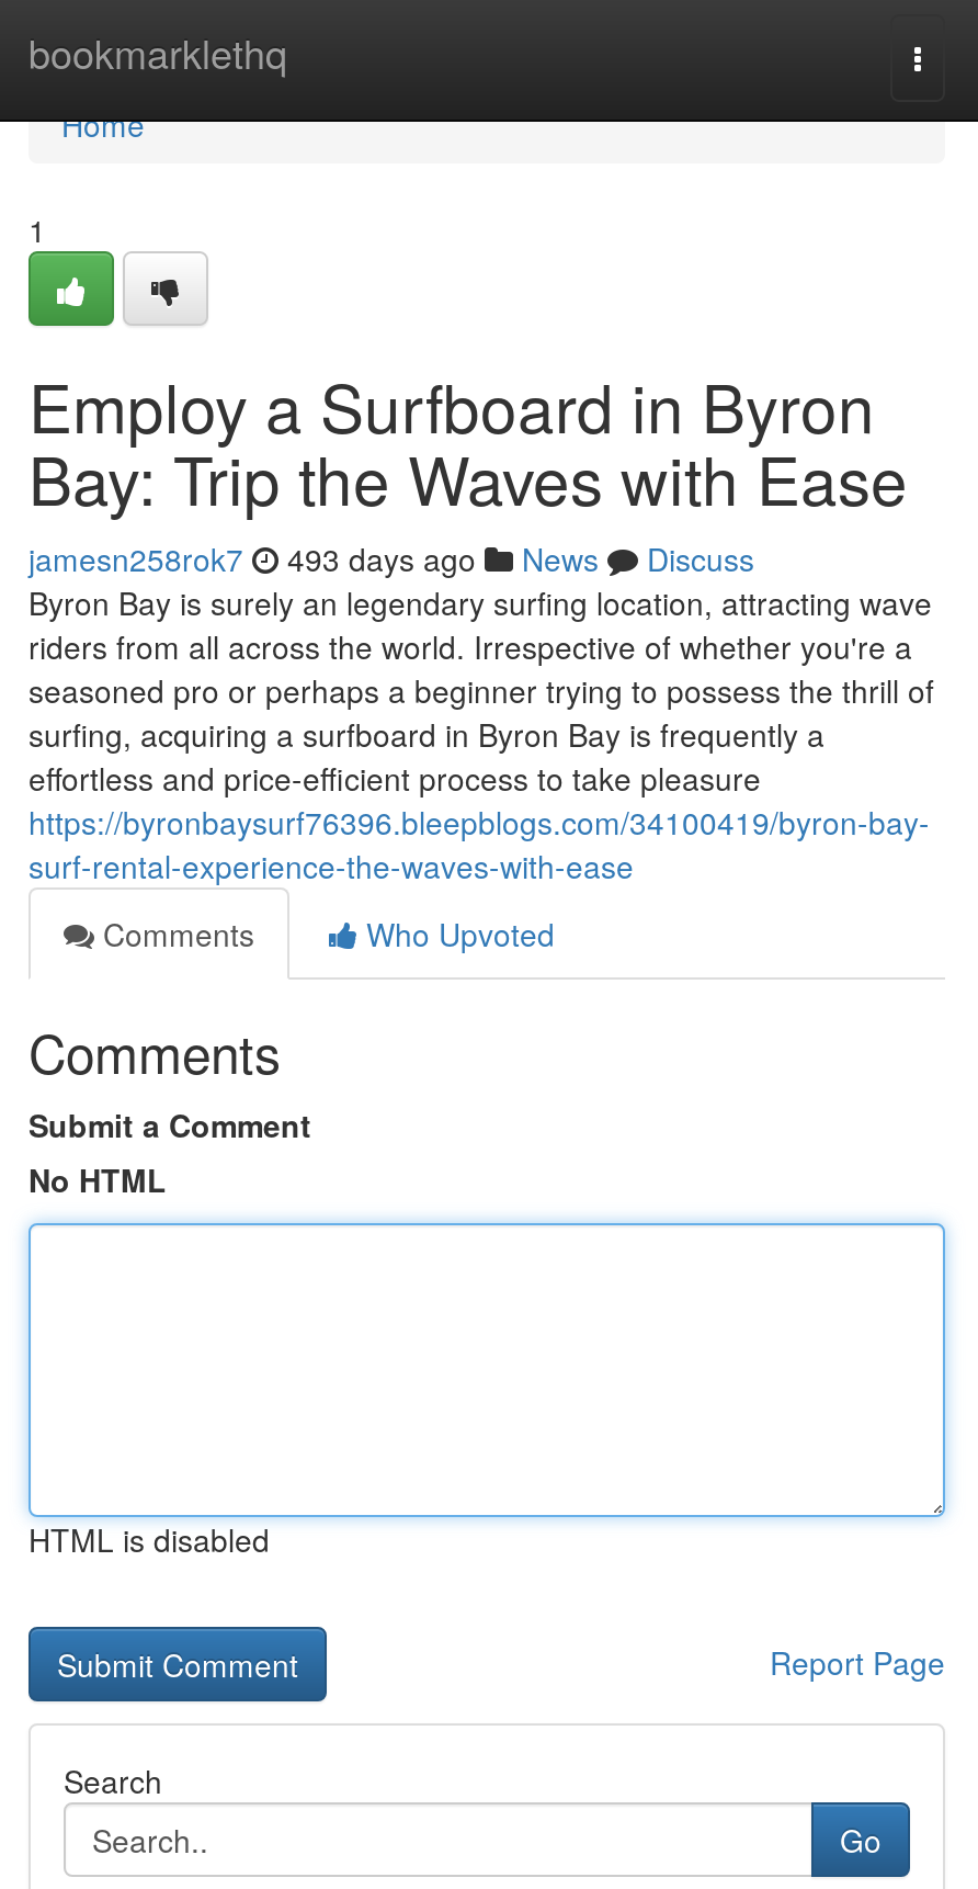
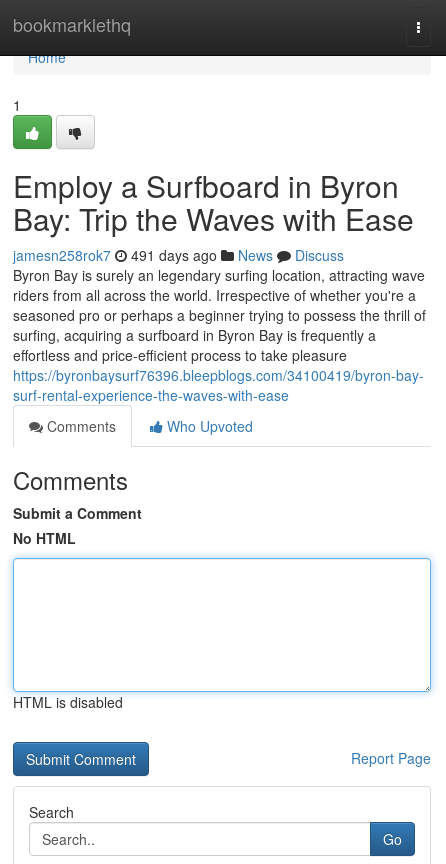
[29,536,754,580] jamesn258rok7 493 days ago News Discuss -> [13,245,344,265] jamesn258rok7 491 days ago News Discuss

